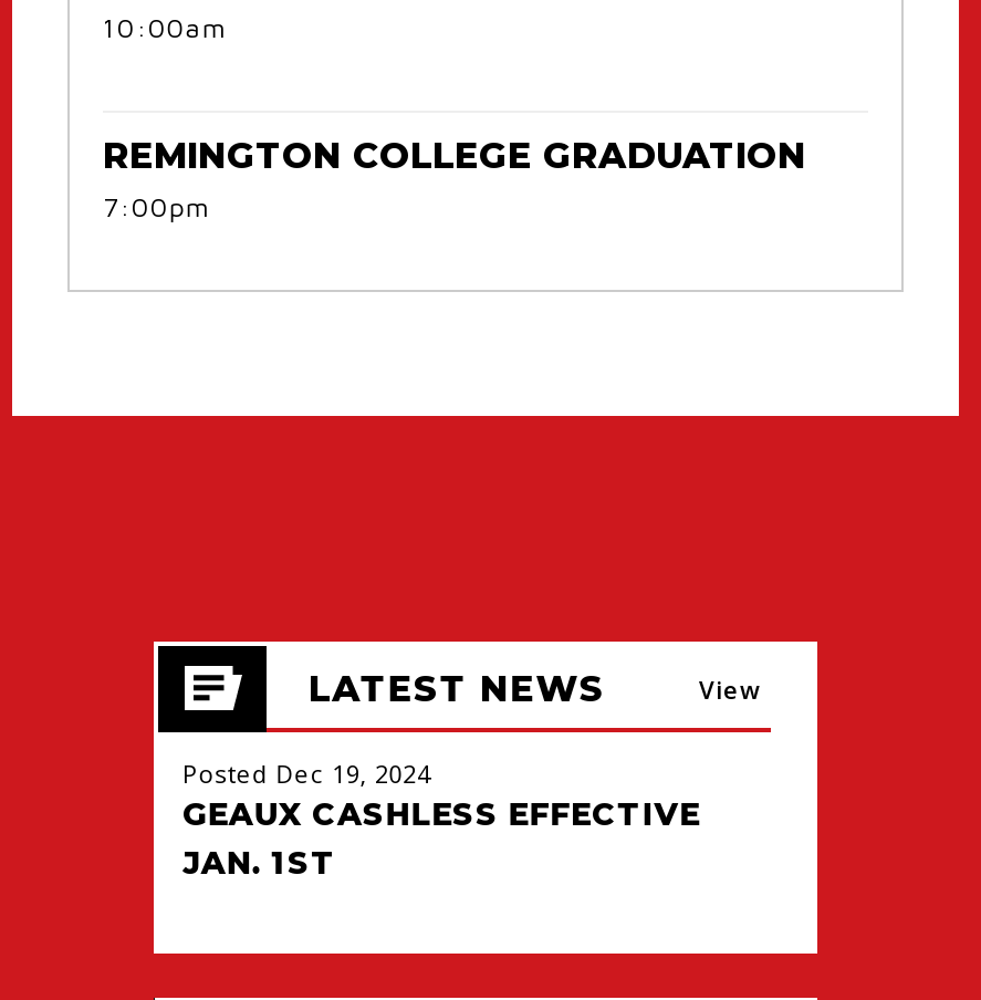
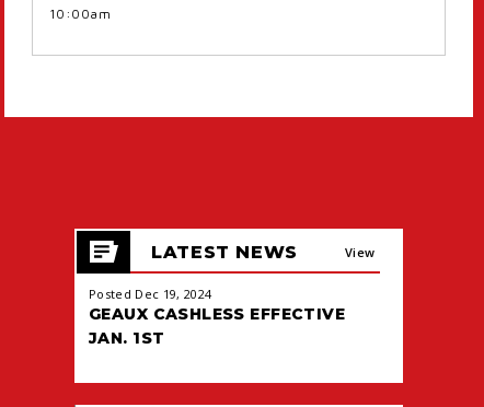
[103,135,806,223] REMINGTON COLLEGE GRADUATION | 7:00pm -> none

